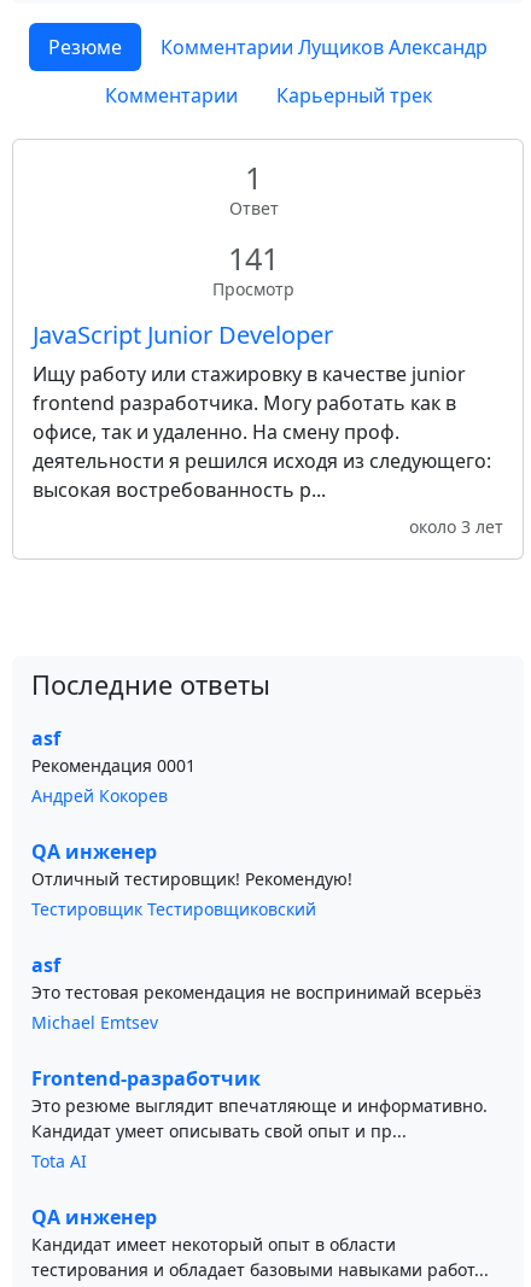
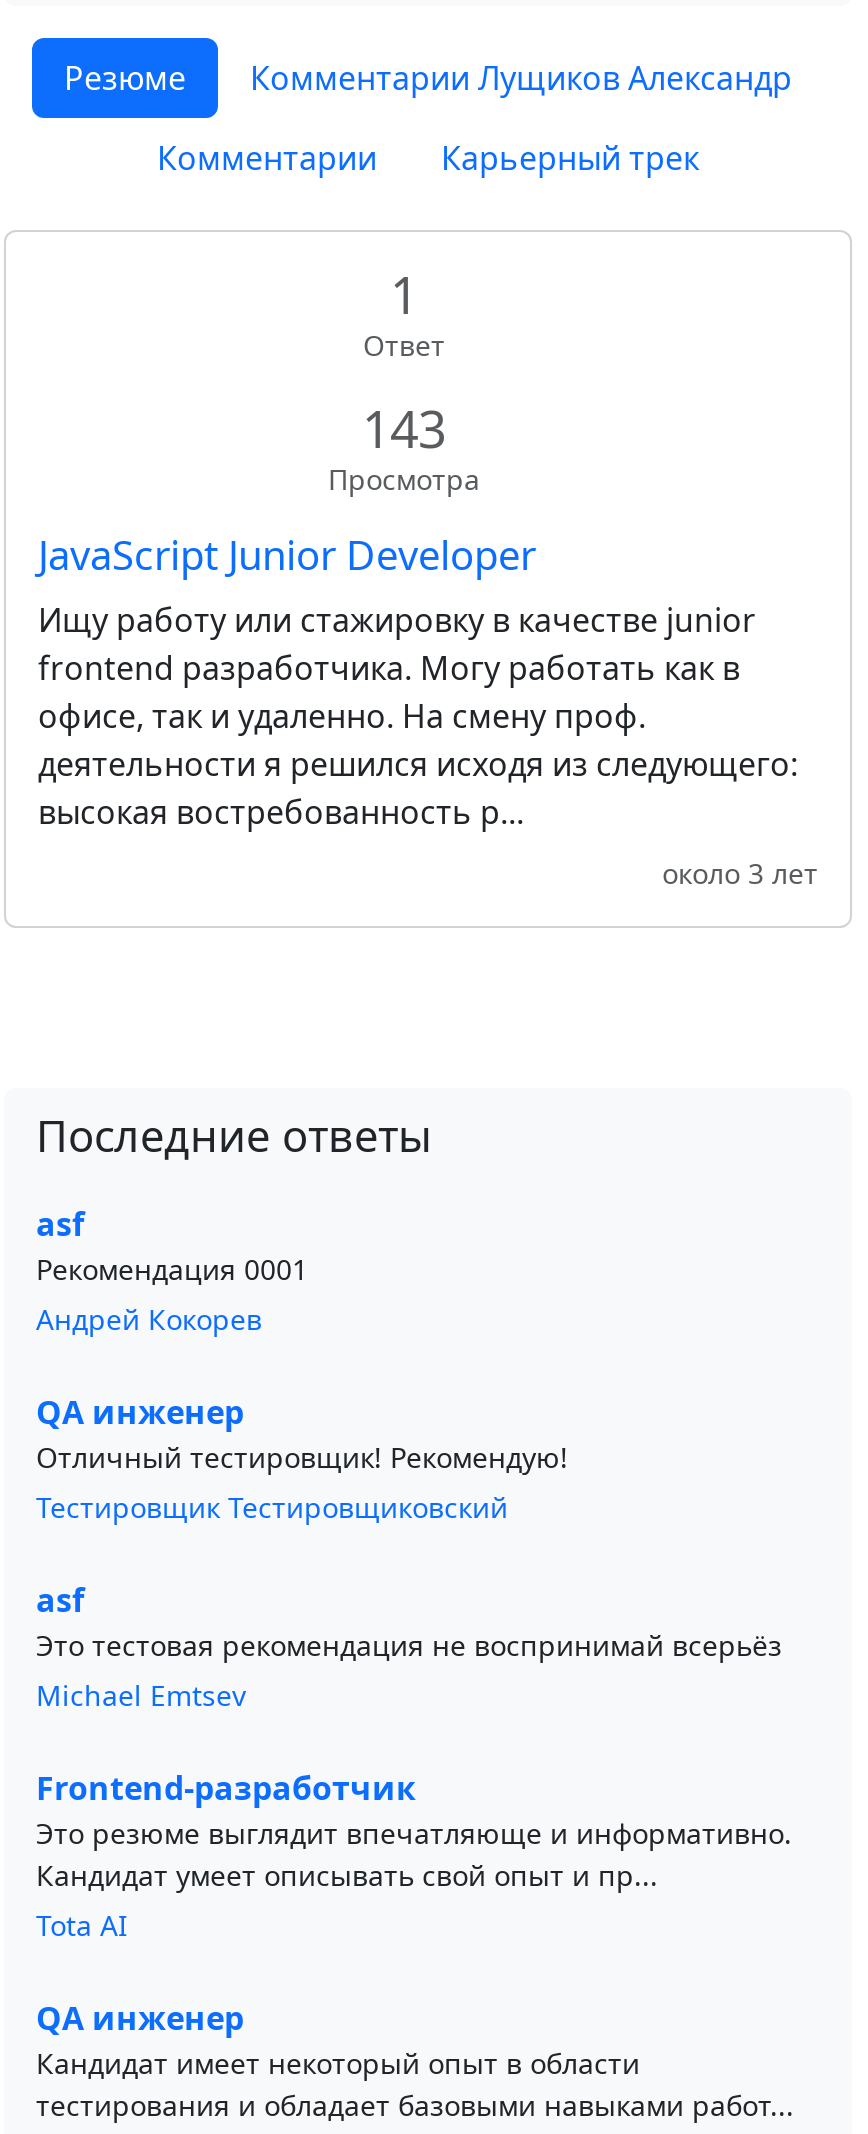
[212,238,294,300] 141 | Просмотр -> [328,394,480,498] 143 | Просмотра

